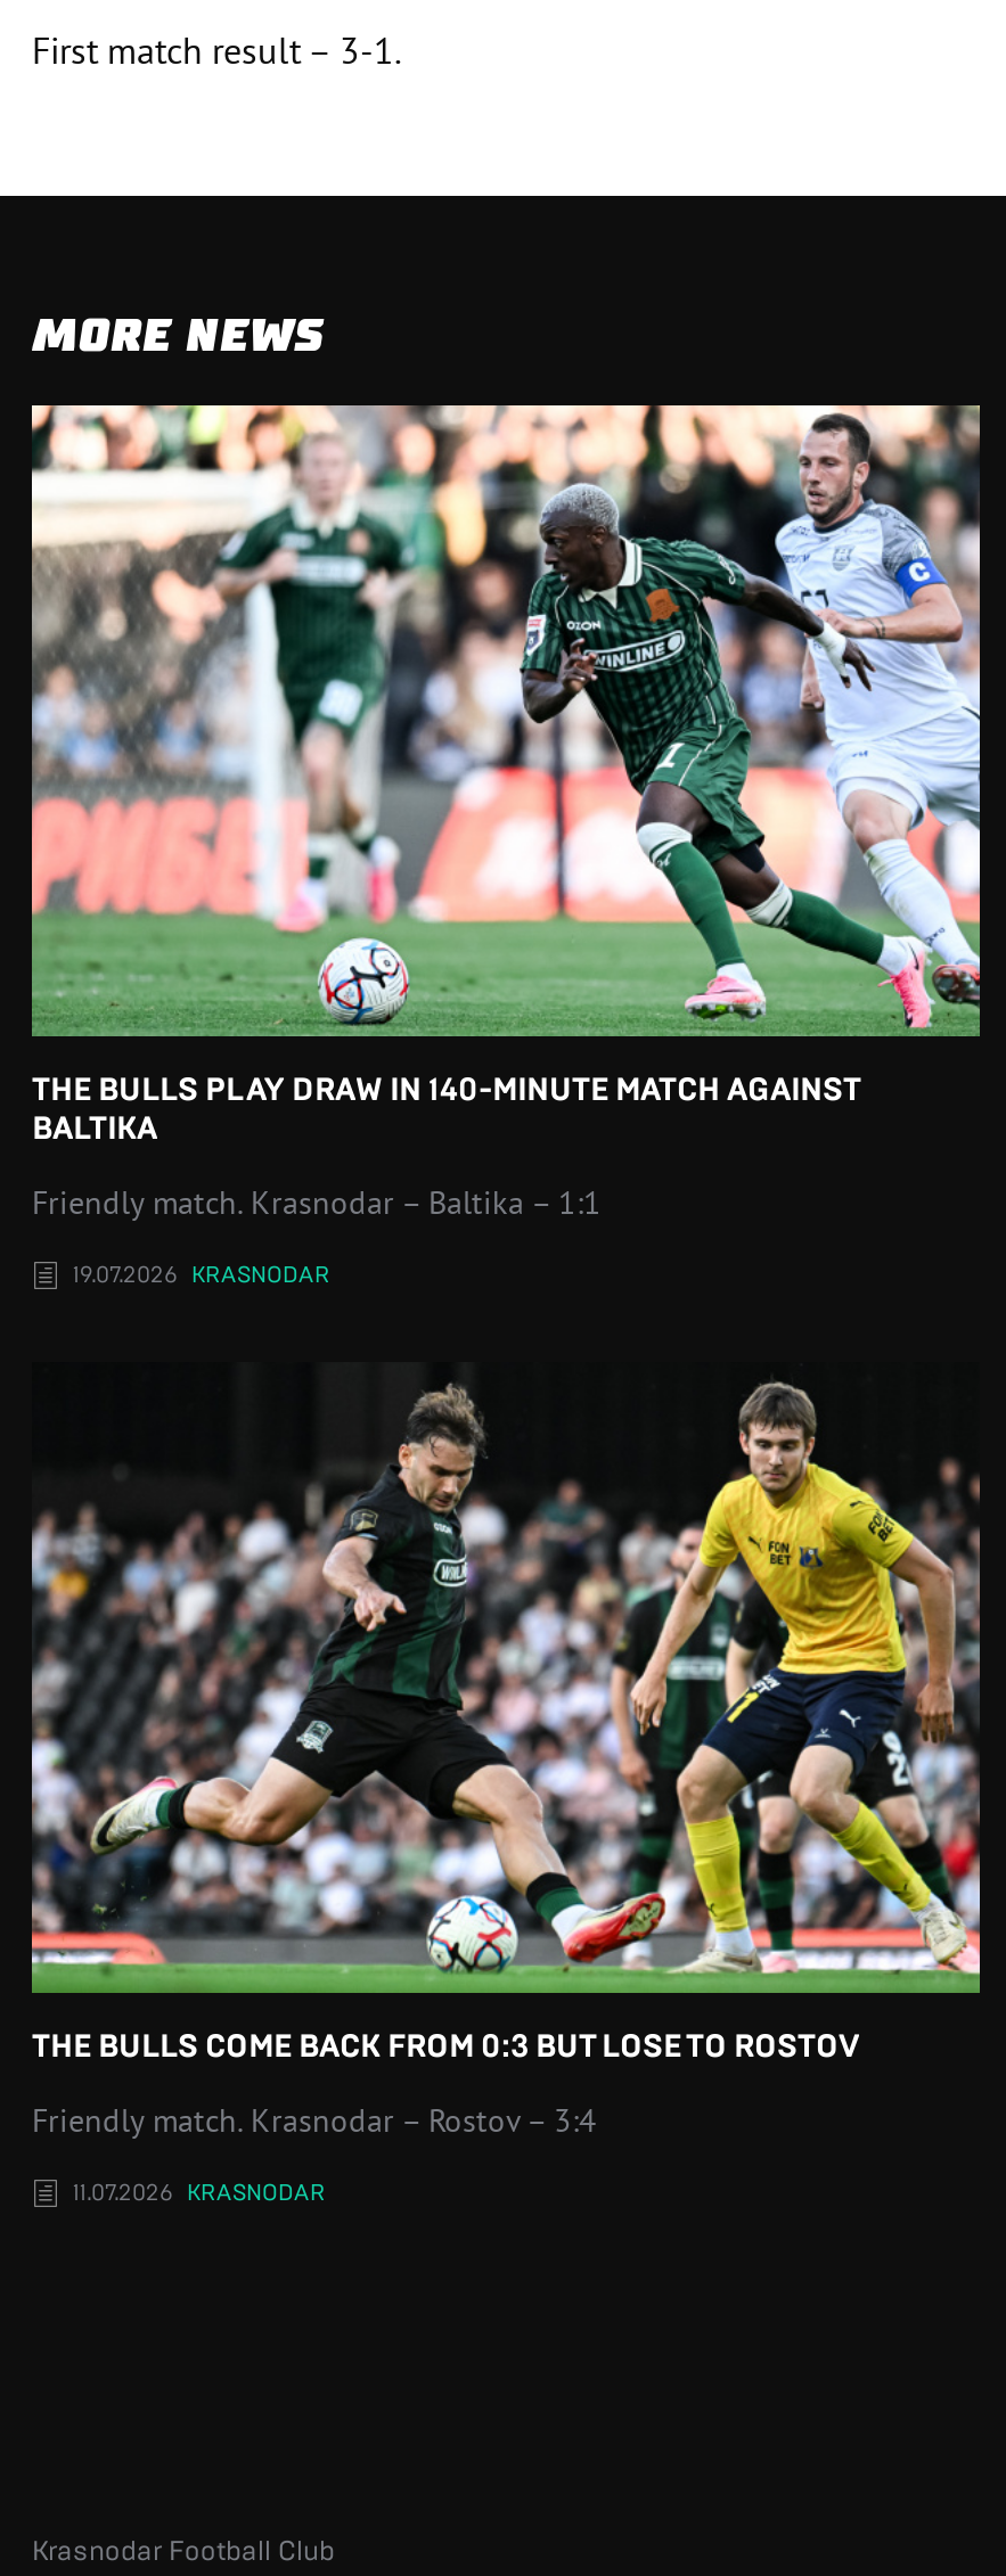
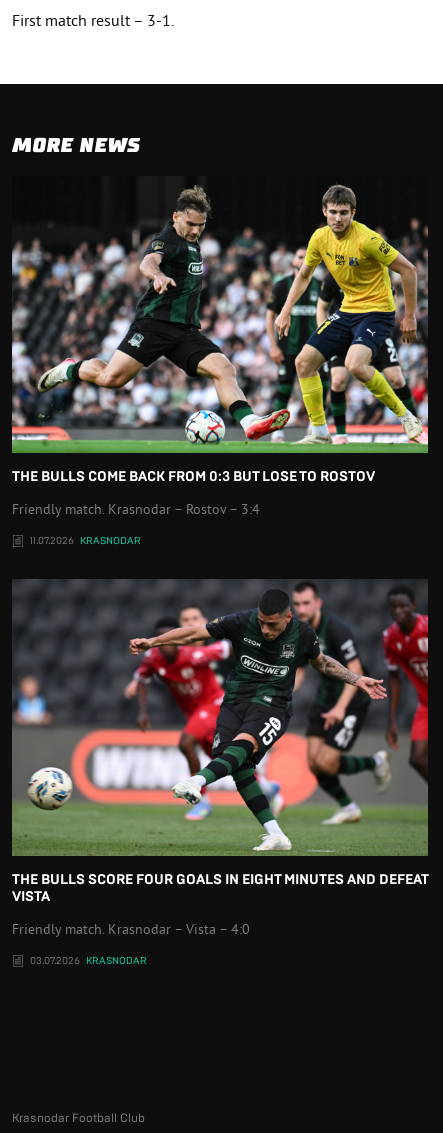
[30,403,982,1286] [image] | THE BULLS PLAY DRAW IN 140-MINUTE MATCH AGAINST | BALTIKA | Friendly match. Krasnodar – Baltika – 1:1 | 19.07.2026 KRASNODAR -> none
moved [27,1369,984,2205] -> [10,179,430,546]: [image] | THE BULLS COME BACK FROM 0:3 BUT LOSE TO ROSTOV | Friendly match. Krasnodar – Rostov – 3:4 | 11.07.2026 KRASNODAR
none -> [12,579,429,966] [image] | THE BULLS SCORE FOUR GOALS IN EIGHT MINUTES AND DEFEAT | VISTA | Friendly match. Krasnodar – Vista – 4:0 | 03.07.2026 KRASNODAR

